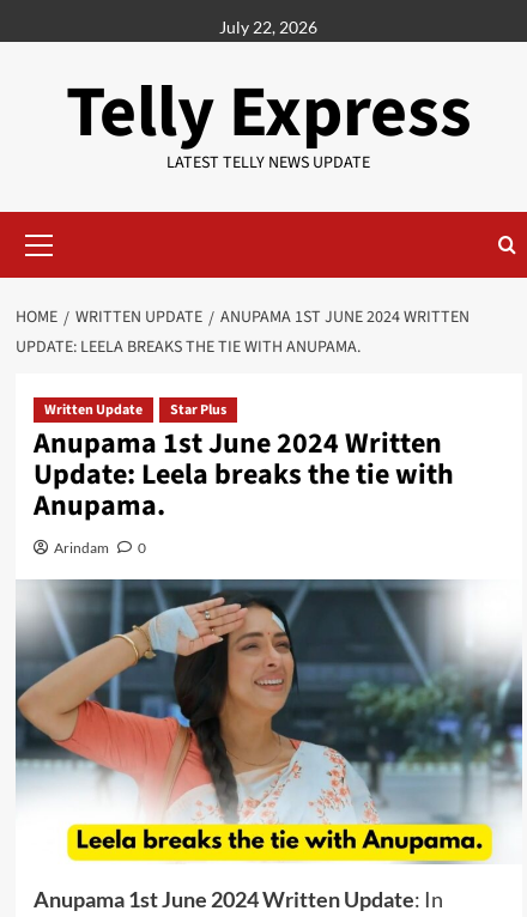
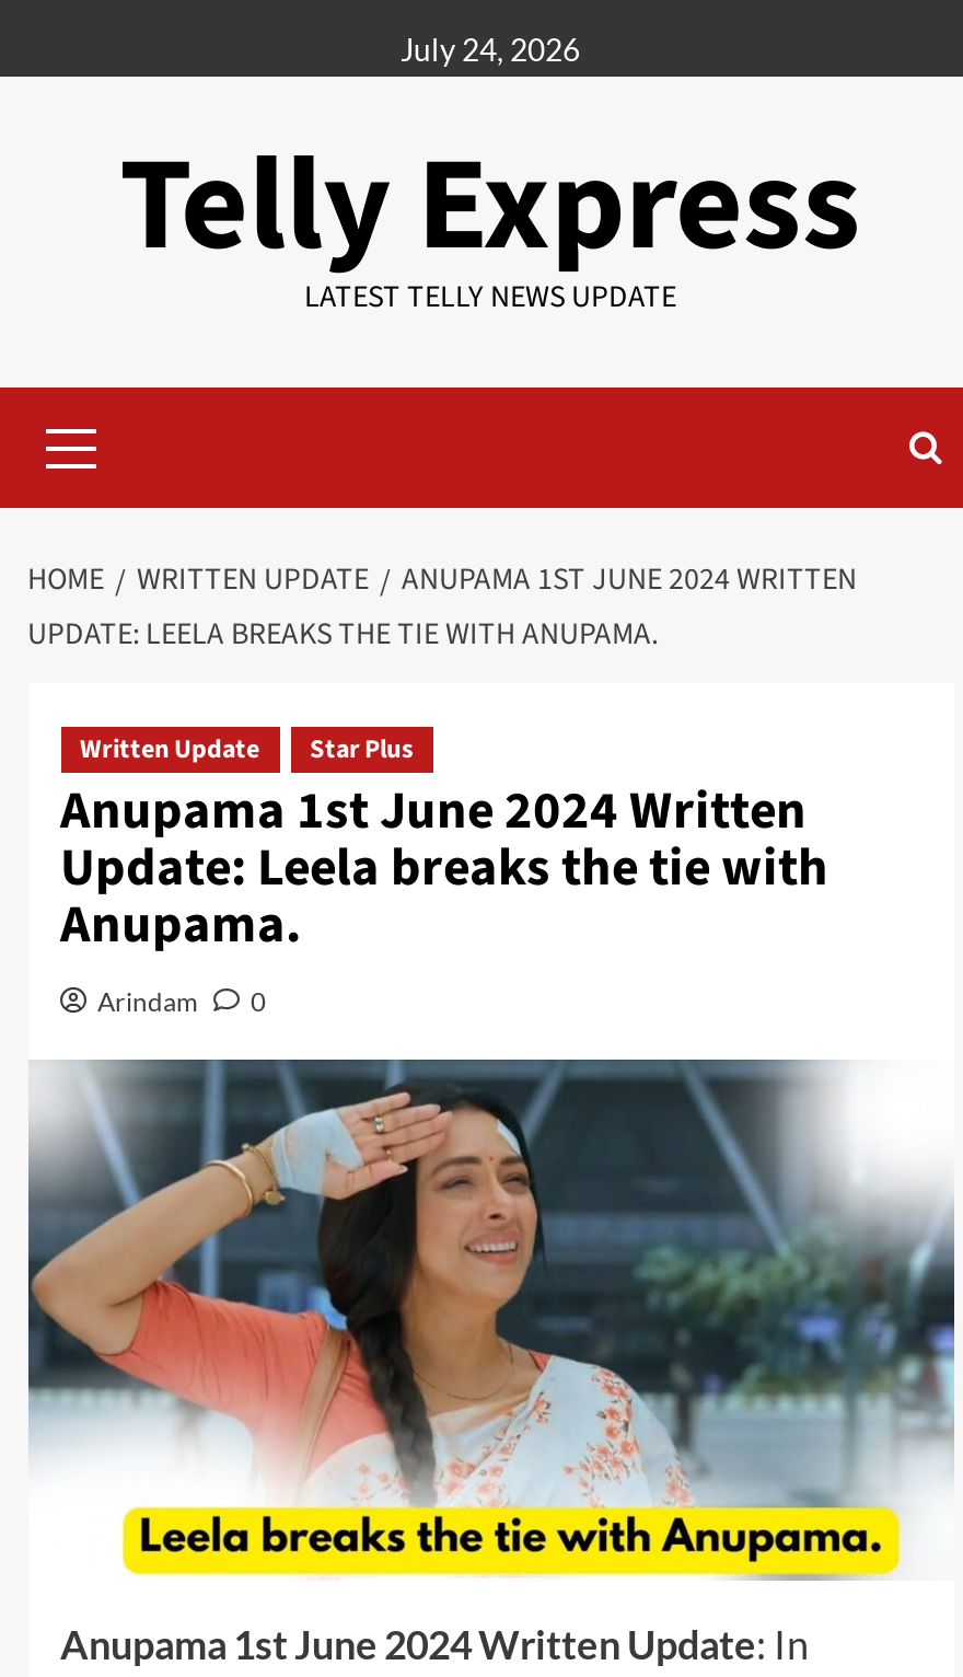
[219,17,317,37] July 22, 2026 -> [401,31,580,68] July 24, 2026

